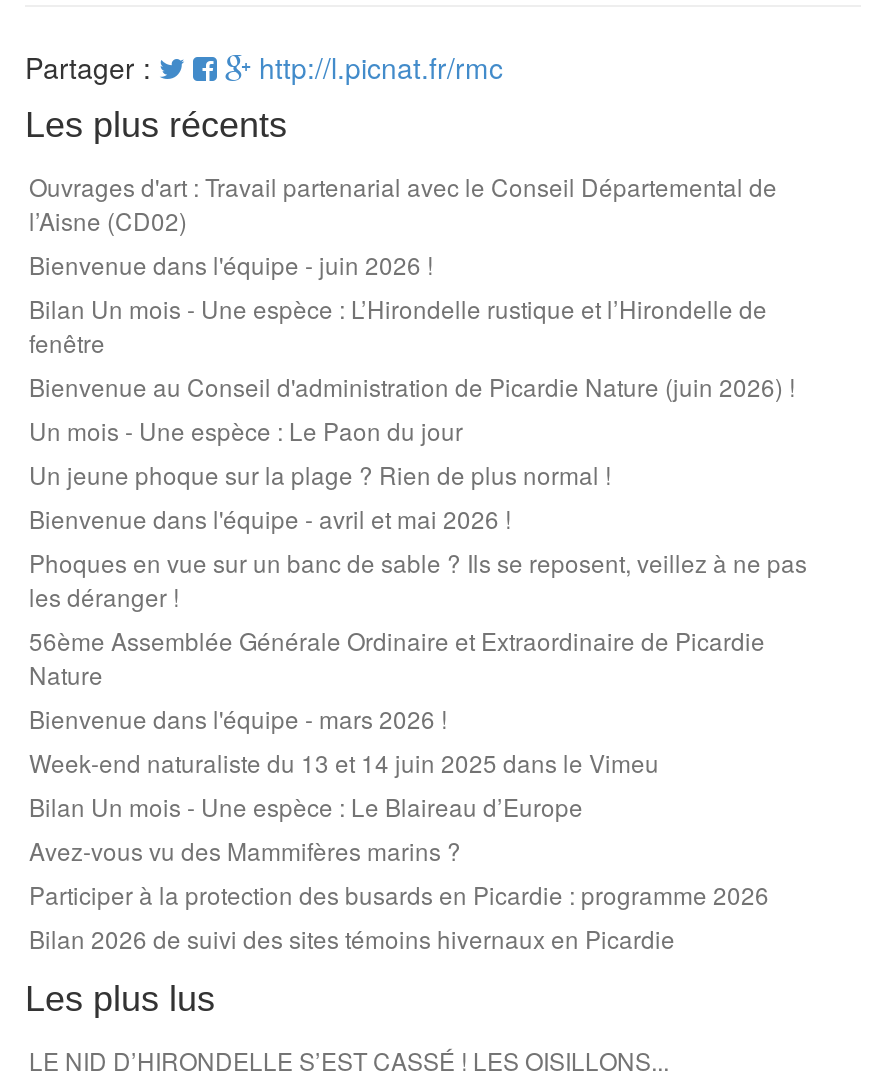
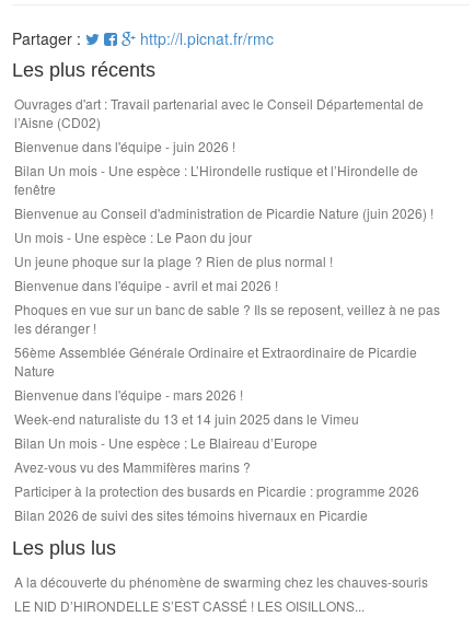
none -> [14,572,428,590] A la découverte du phénomène de swarming chez les chauves-souris

